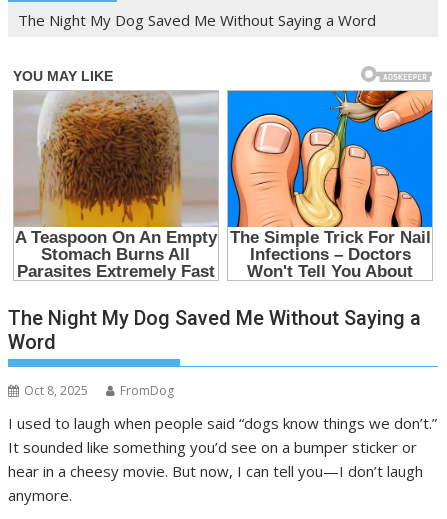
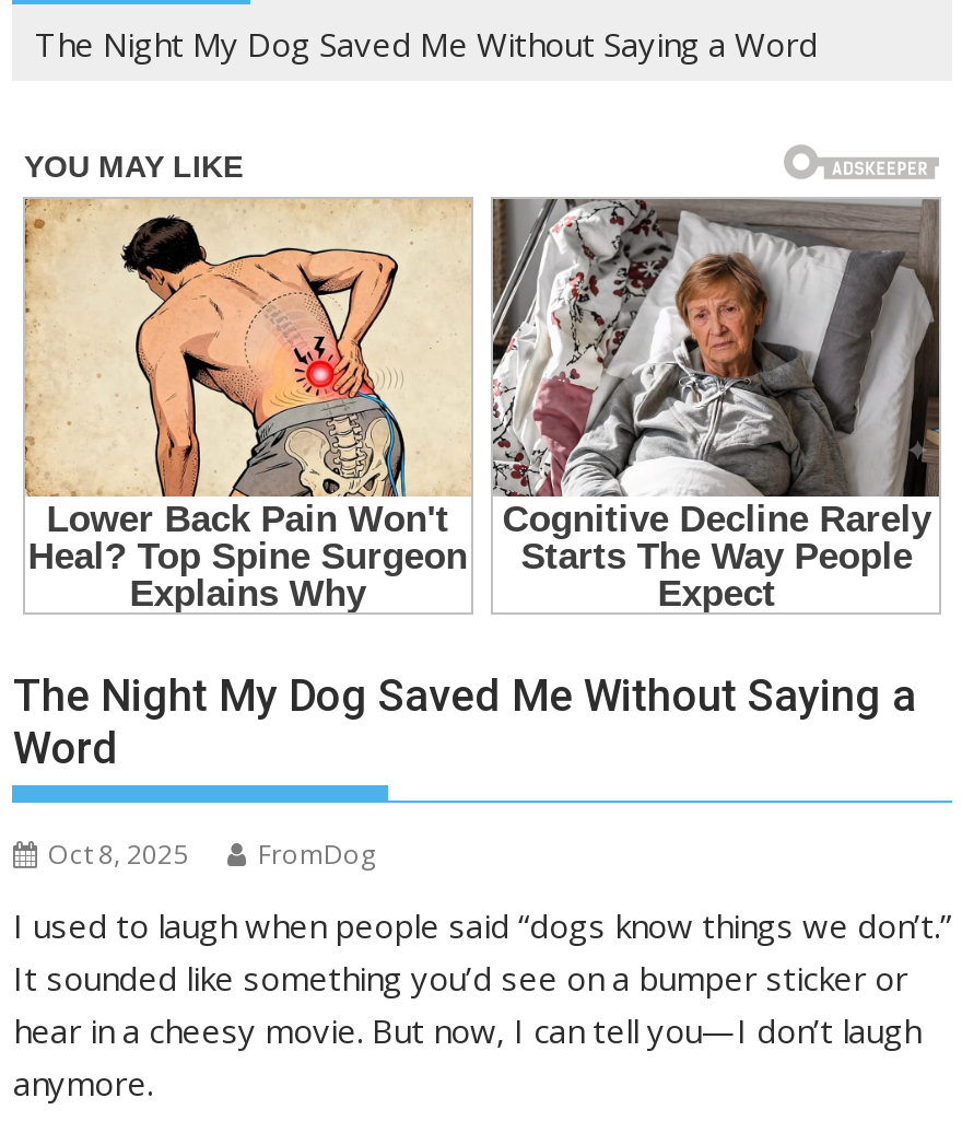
[14,91,218,281] [image] -> [25,199,471,615] [image]
[227,90,433,280] [image] -> [491,197,941,615] [image]

